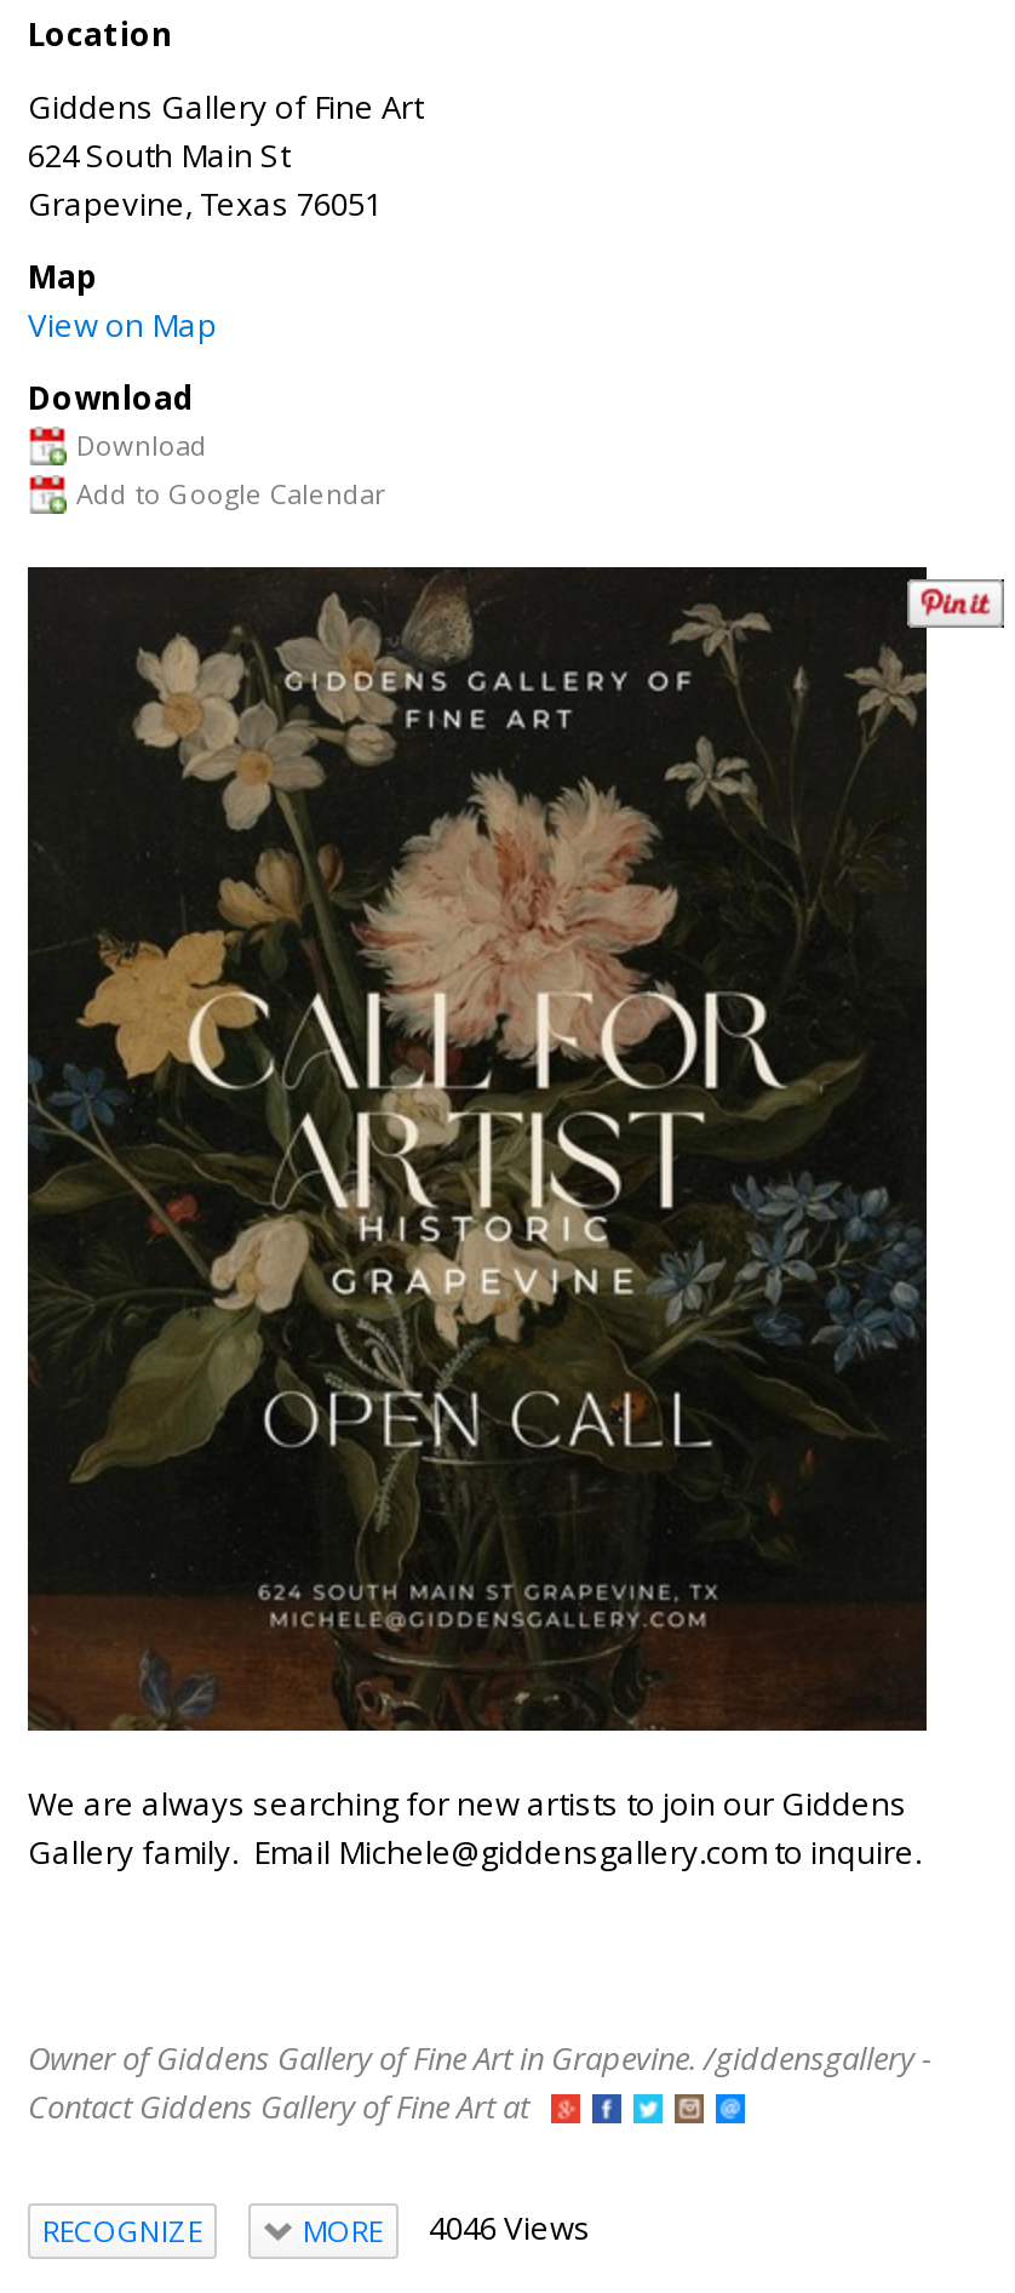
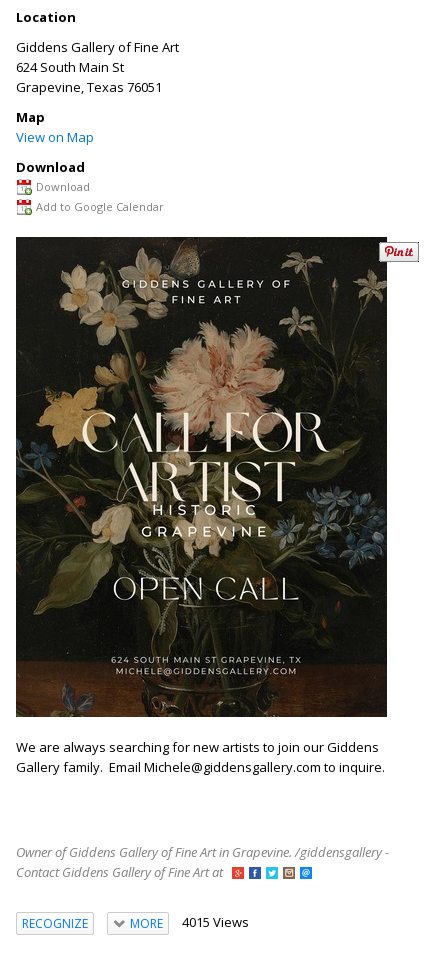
[303,2206,591,2252] MORE 4046 Views -> [129,913,248,932] MORE 4015 Views

